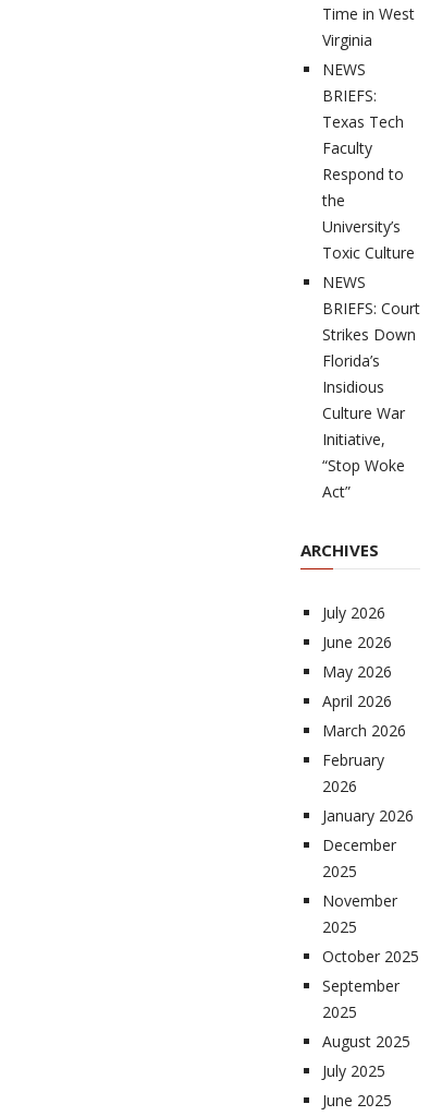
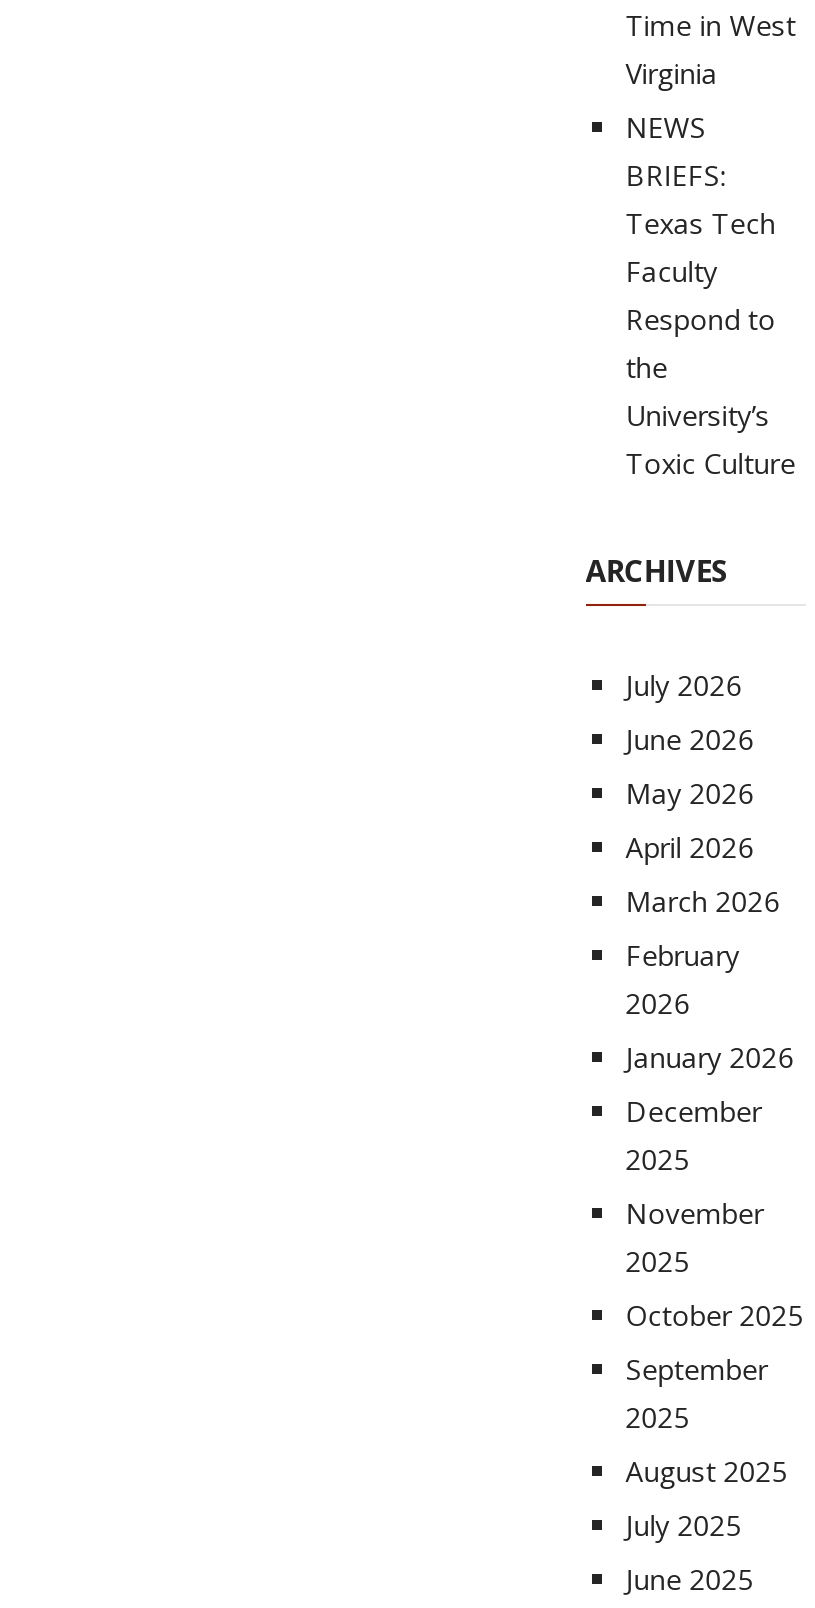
[322,272,420,502] NEWS | BRIEFS: Court | Strikes Down | Florida’s | Insidious | Culture War | Initiative, | “Stop Woke | Act” -> none

